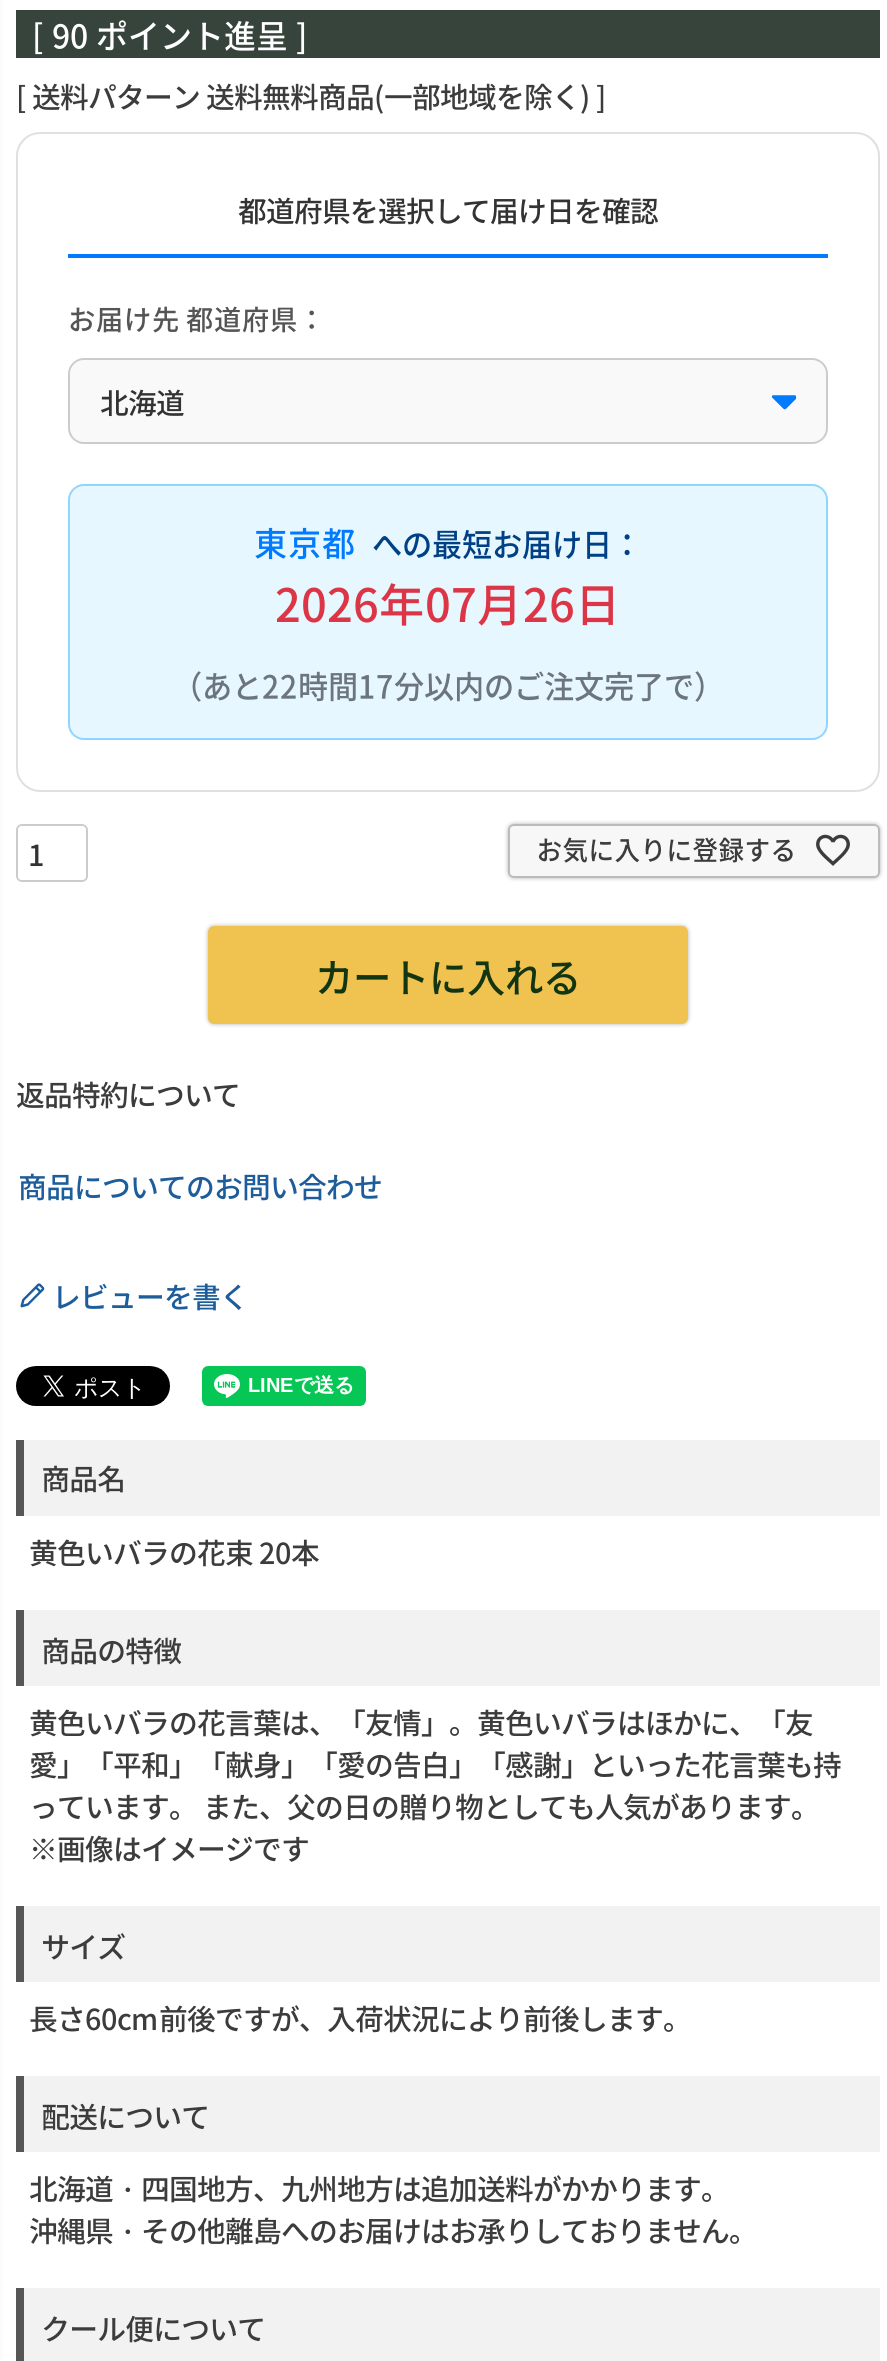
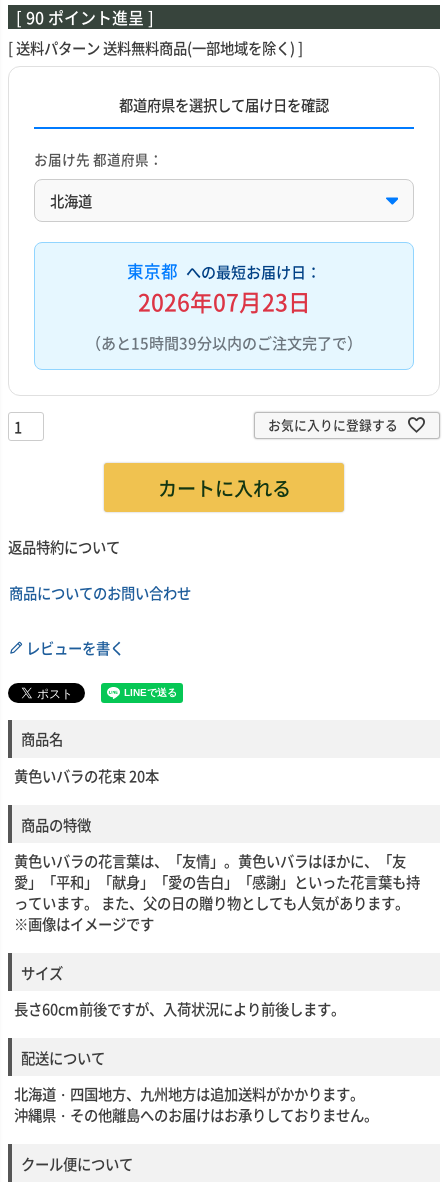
[275,570,621,636] 2026年07月26日 -> [137,285,310,318] 2026年07月23日
[172,662,724,706] （あと22時間17分以内のご注文完了で） -> [86,331,362,353] （あと15時間39分以内のご注文完了で）

